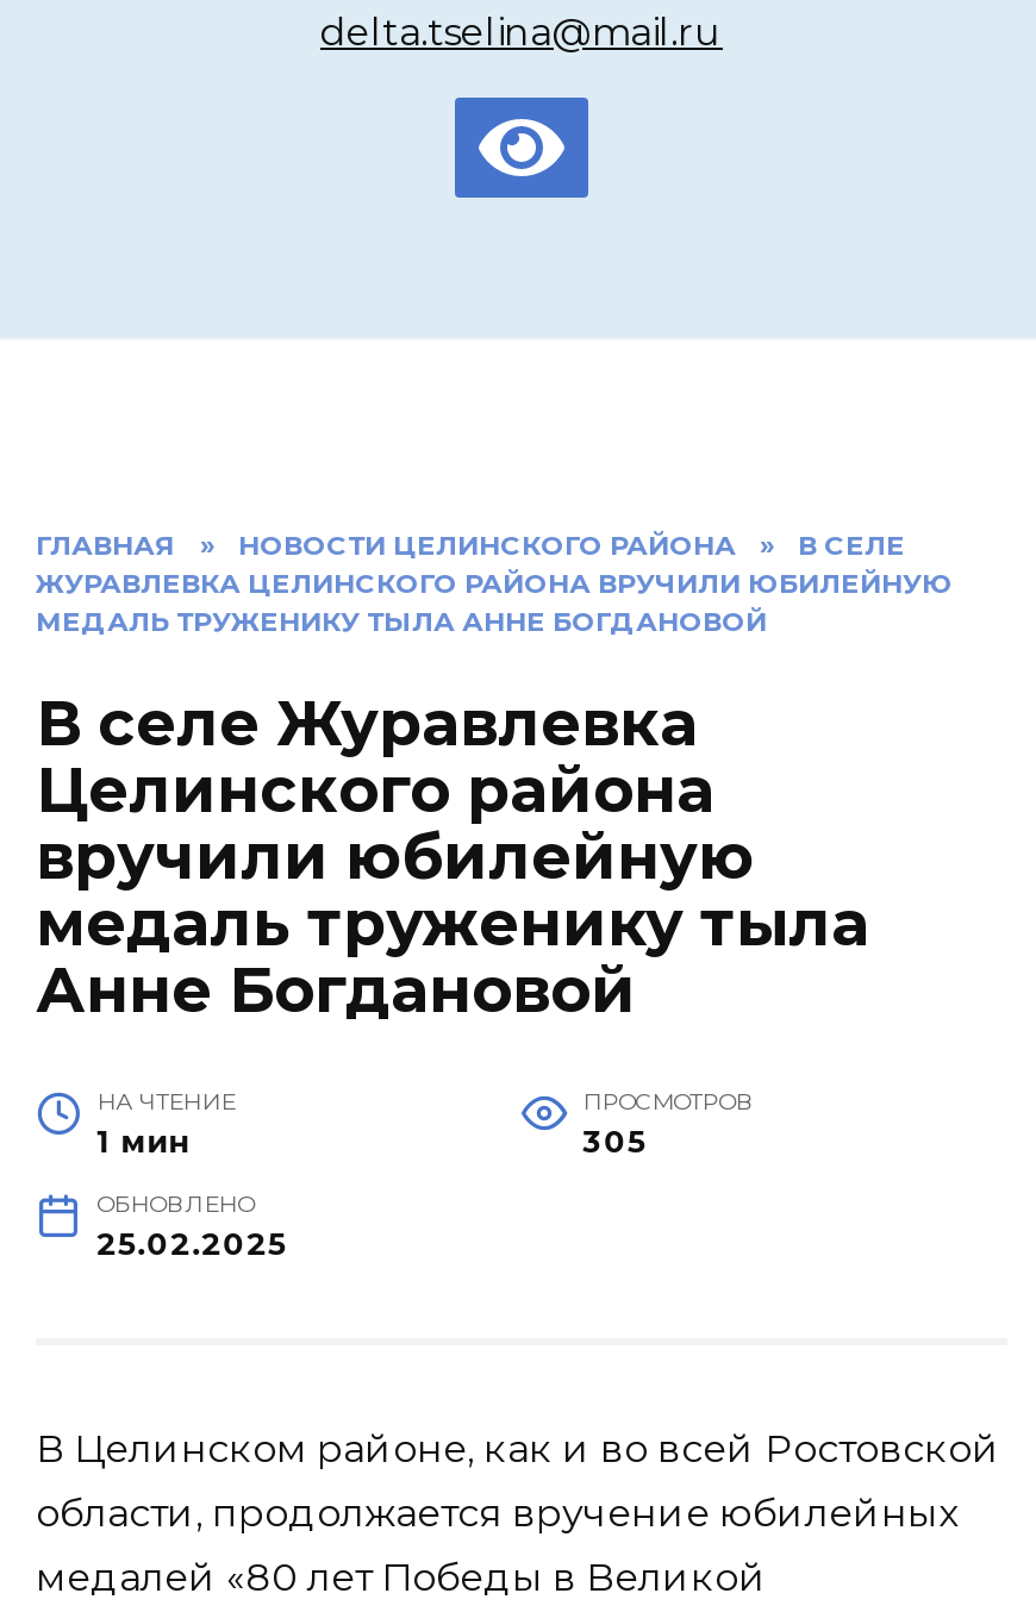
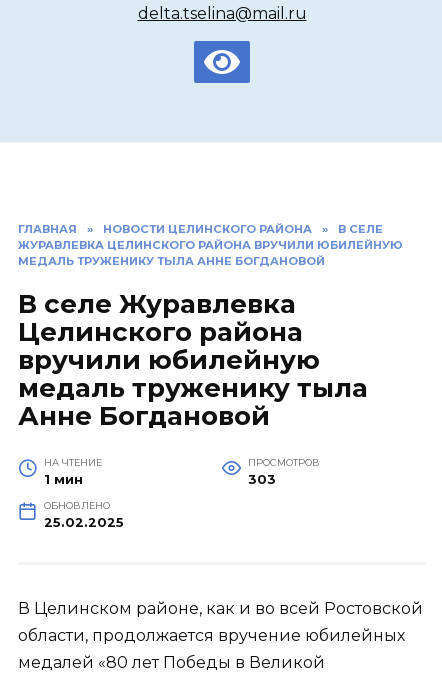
[583,1123,647,1159] 305 -> [248,472,276,487] 303

